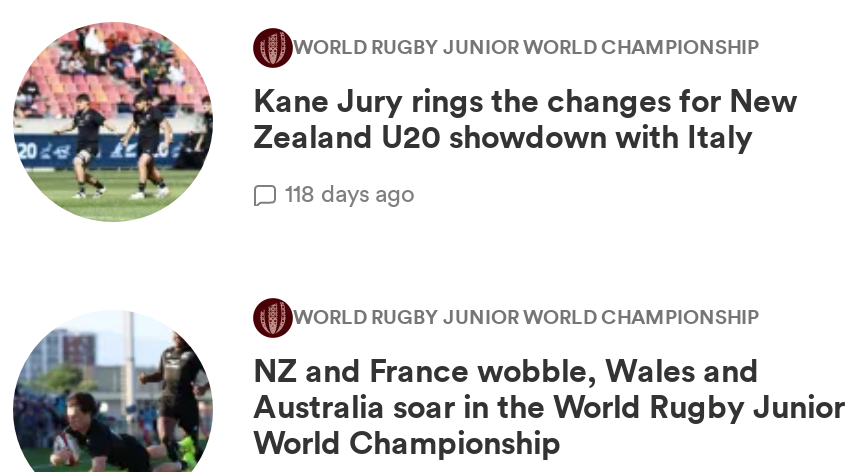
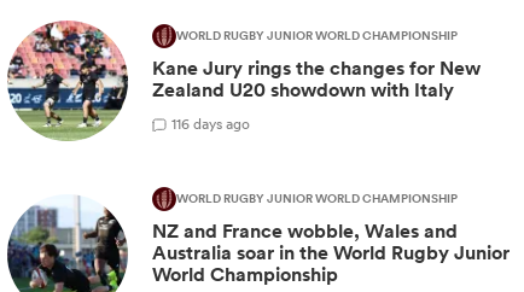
[285,175,415,209] 118 days ago -> [171,113,250,133] 116 days ago

